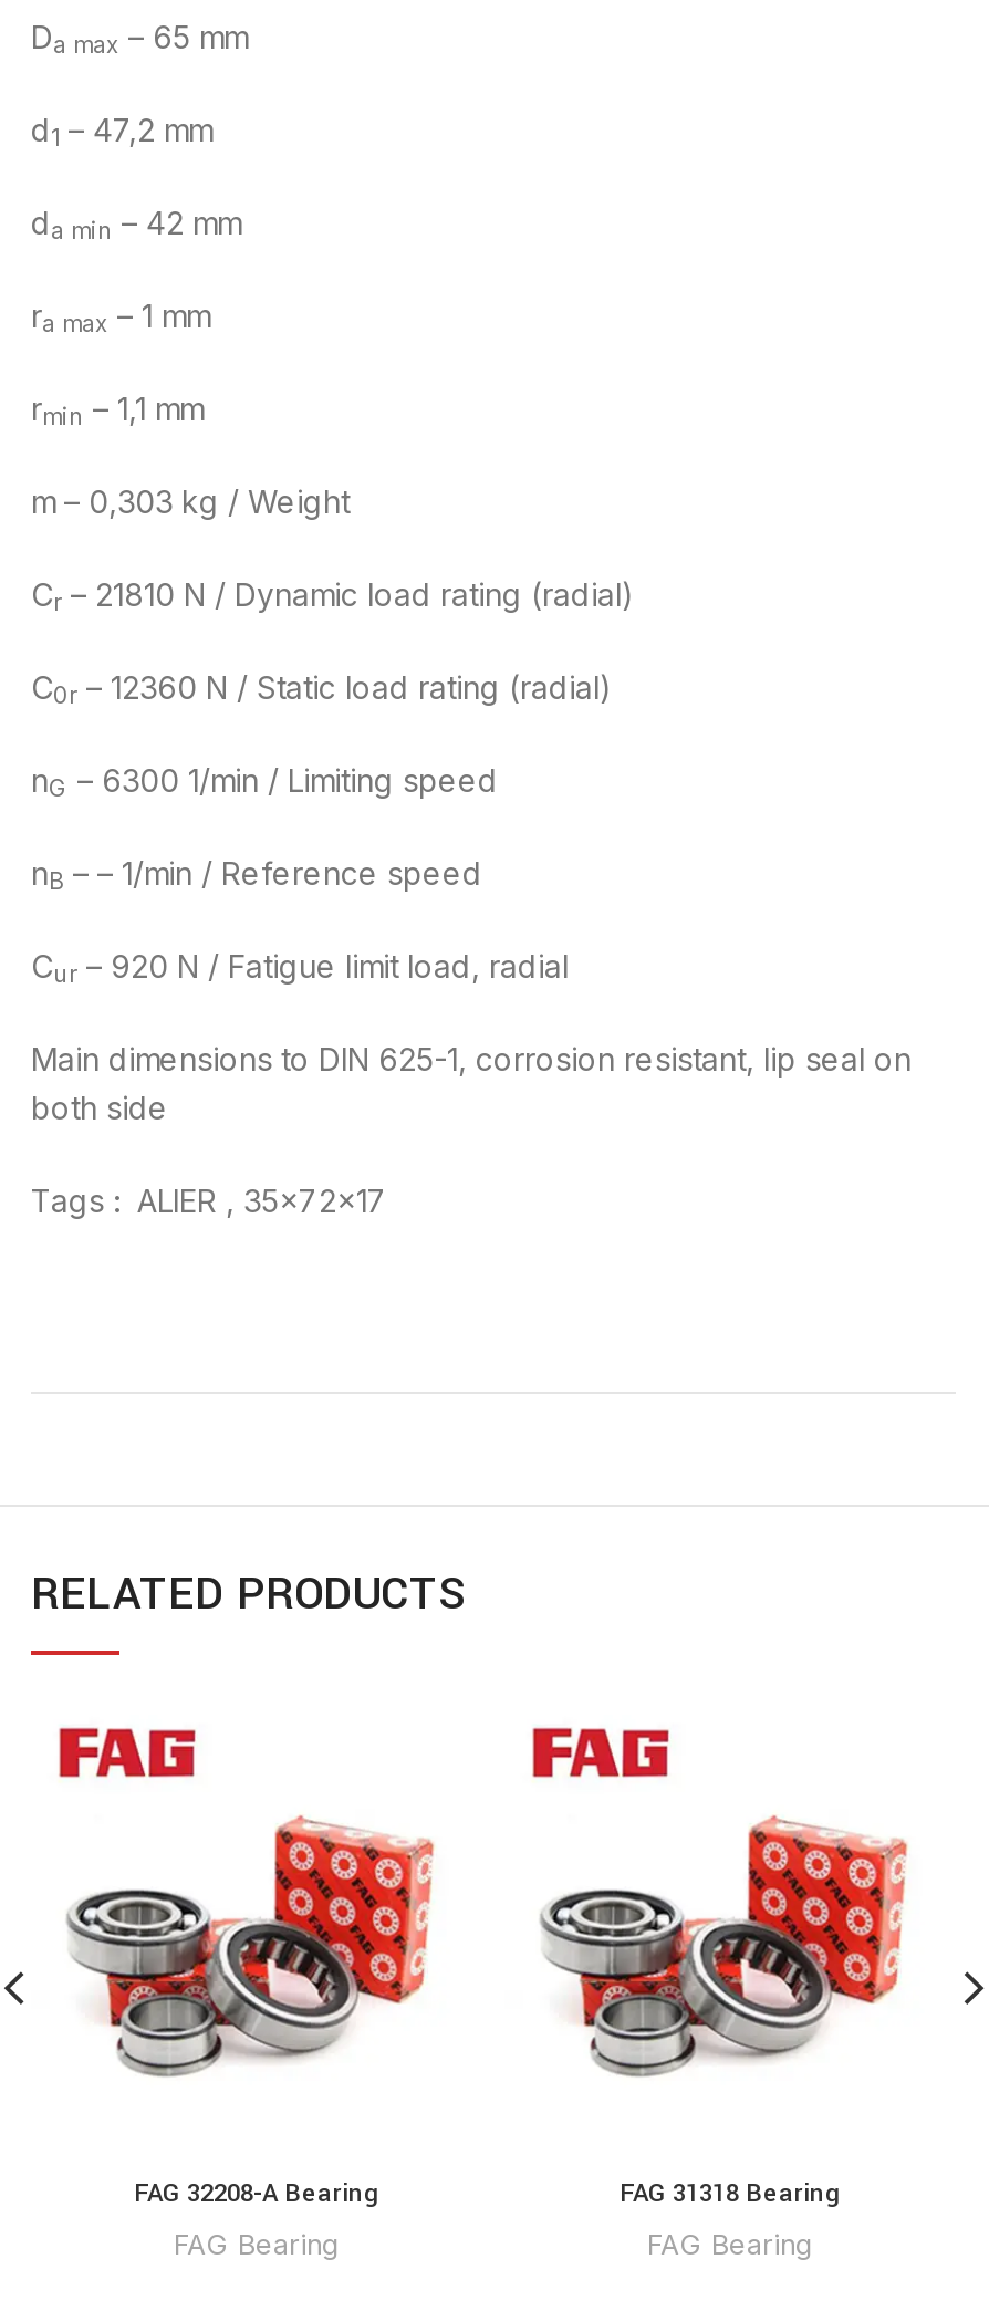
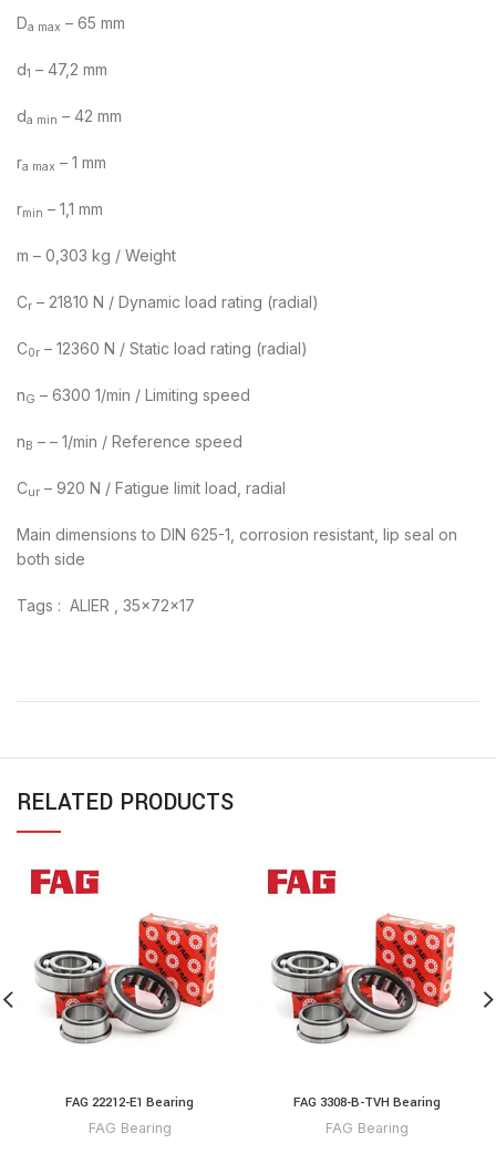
[134,2174,379,2212] FAG 32208-A Bearing -> [65,1093,194,1112] FAG 22212-E1 Bearing
[620,2174,841,2212] FAG 31318 Bearing -> [293,1093,440,1112] FAG 3308-B-TVH Bearing

